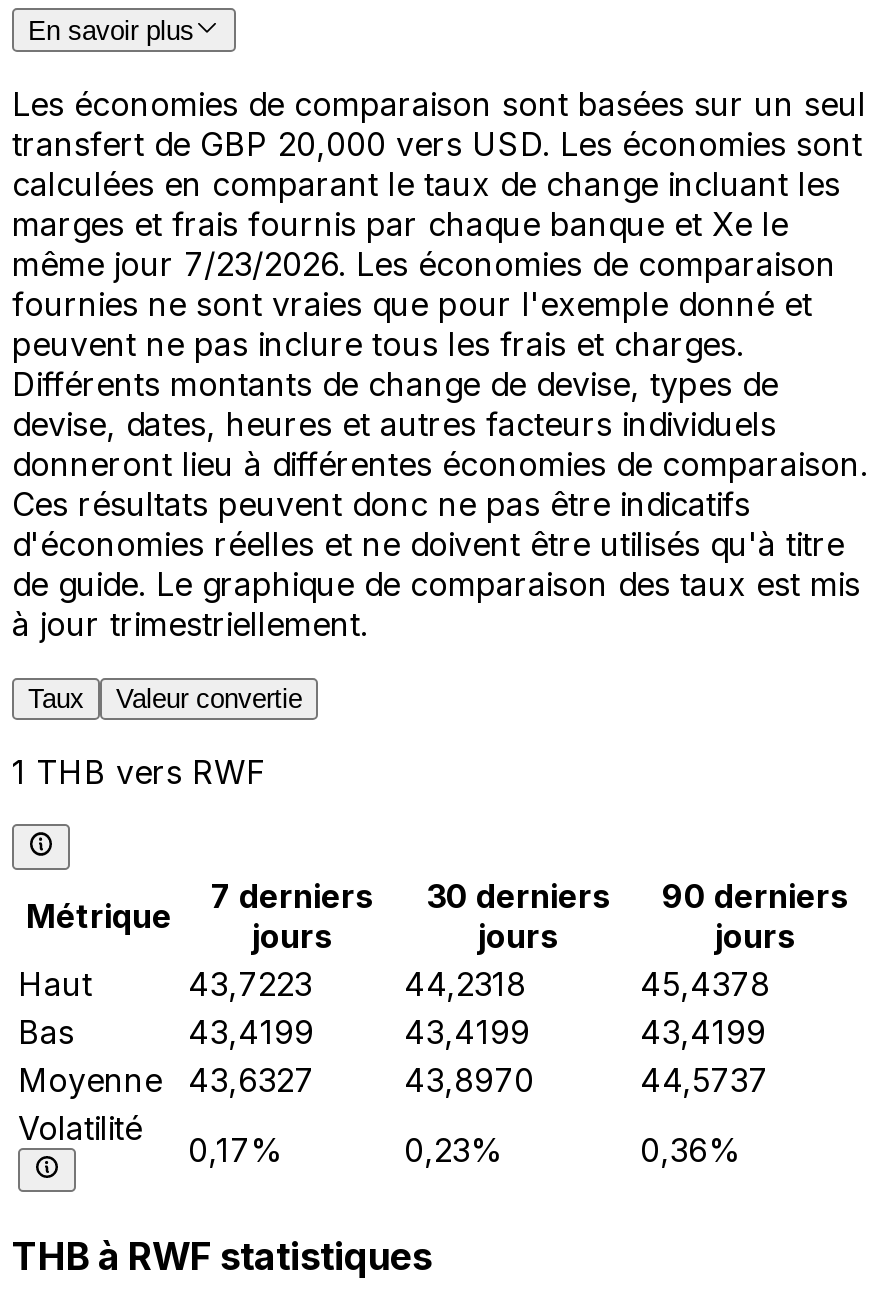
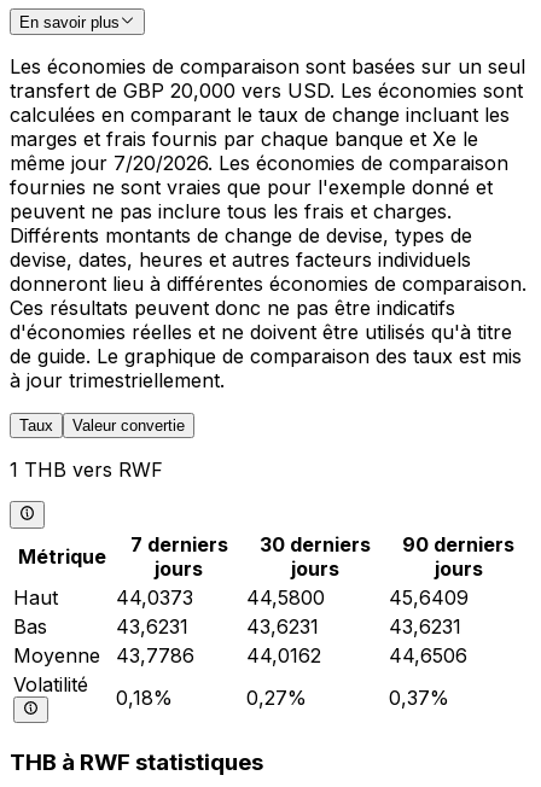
[12,245,836,285] même jour 7/23/2026. Les économies de comparaison -> [10,151,508,175] même jour 7/20/2026. Les économies de comparaison
[188,963,312,1003] 43,7223 -> [116,585,193,609] 44,0373
[404,963,526,1003] 44,2318 -> [246,585,325,609] 44,5800
[640,963,770,1003] 45,4378 -> [389,585,469,609] 45,6409
[188,1011,314,1051] 43,4199 -> [116,614,188,638] 43,6231
[404,1011,530,1051] 43,4199 -> [246,614,319,638] 43,6231
[640,1011,766,1051] 43,4199 -> [389,614,461,638] 43,6231
[18,1059,314,1099] Moyenne 43,6327 -> [13,643,194,667] Moyenne 43,7786
[404,1059,534,1099] 43,8970 -> [246,643,321,667] 44,0162
[640,1059,768,1099] 44,5737 -> [389,643,467,667] 44,6506
[188,1129,282,1169] 0,17% -> [116,685,173,709] 0,18%
[404,1129,502,1169] 0,23% -> [246,685,307,709] 0,27%
[640,1129,740,1169] 0,36% -> [389,685,449,709] 0,37%

